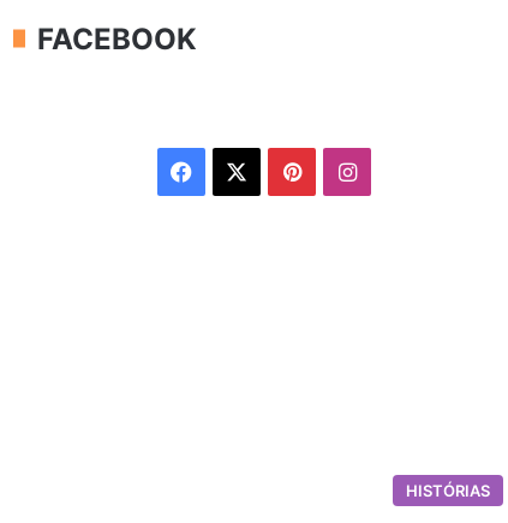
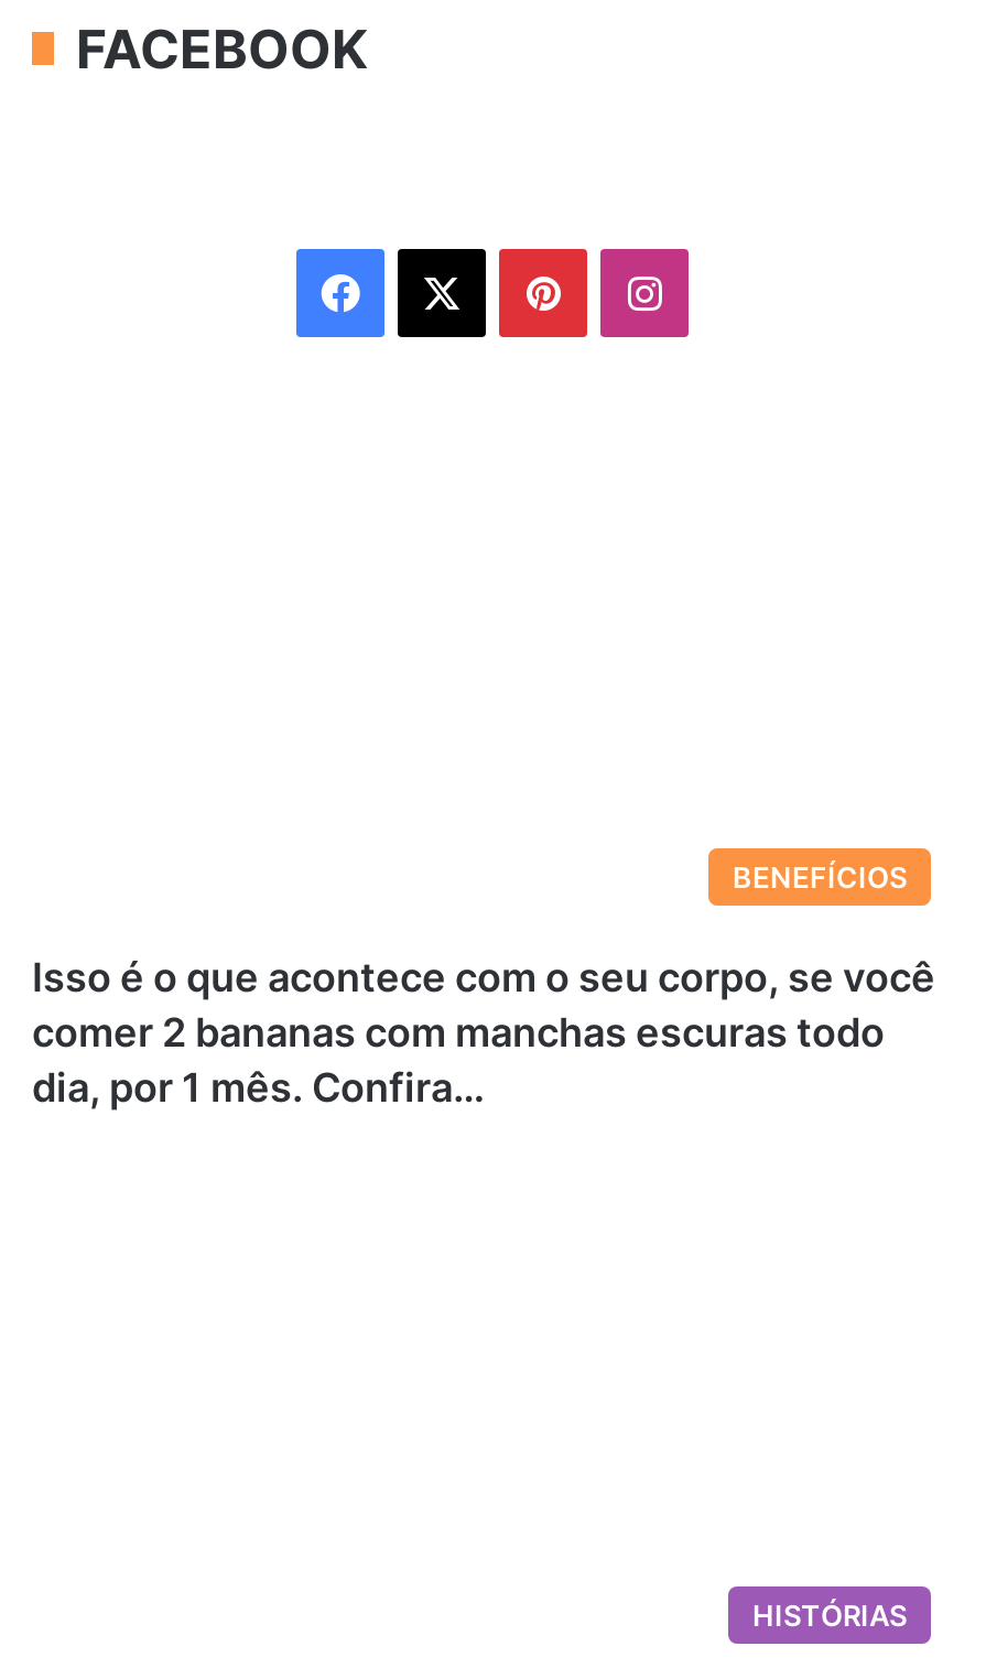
none -> [32,860,935,1111] BENEFÍCIOS | Isso é o que acontece com o seu corpo, se você | comer 2 bananas com manchas escuras todo | dia, por 1 mês. Confira…

